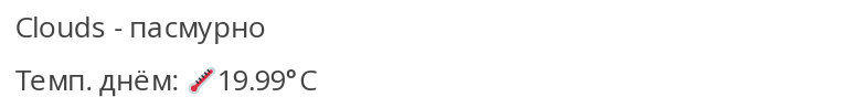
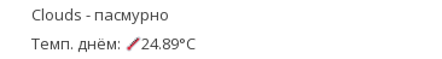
[15,60,317,100] Темп. днём: 19.99°C -> [31,33,196,55] Темп. днём: 24.89°C

